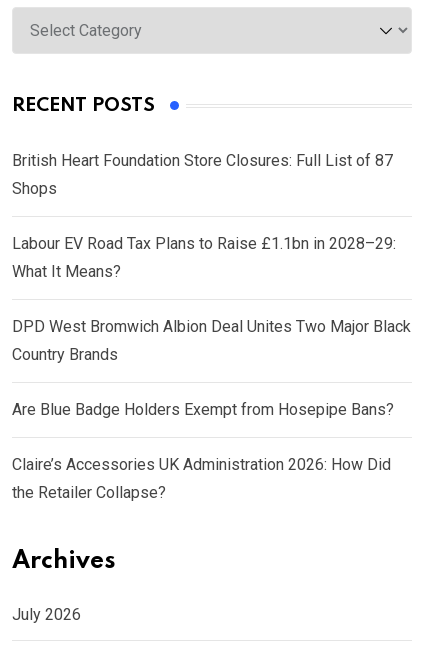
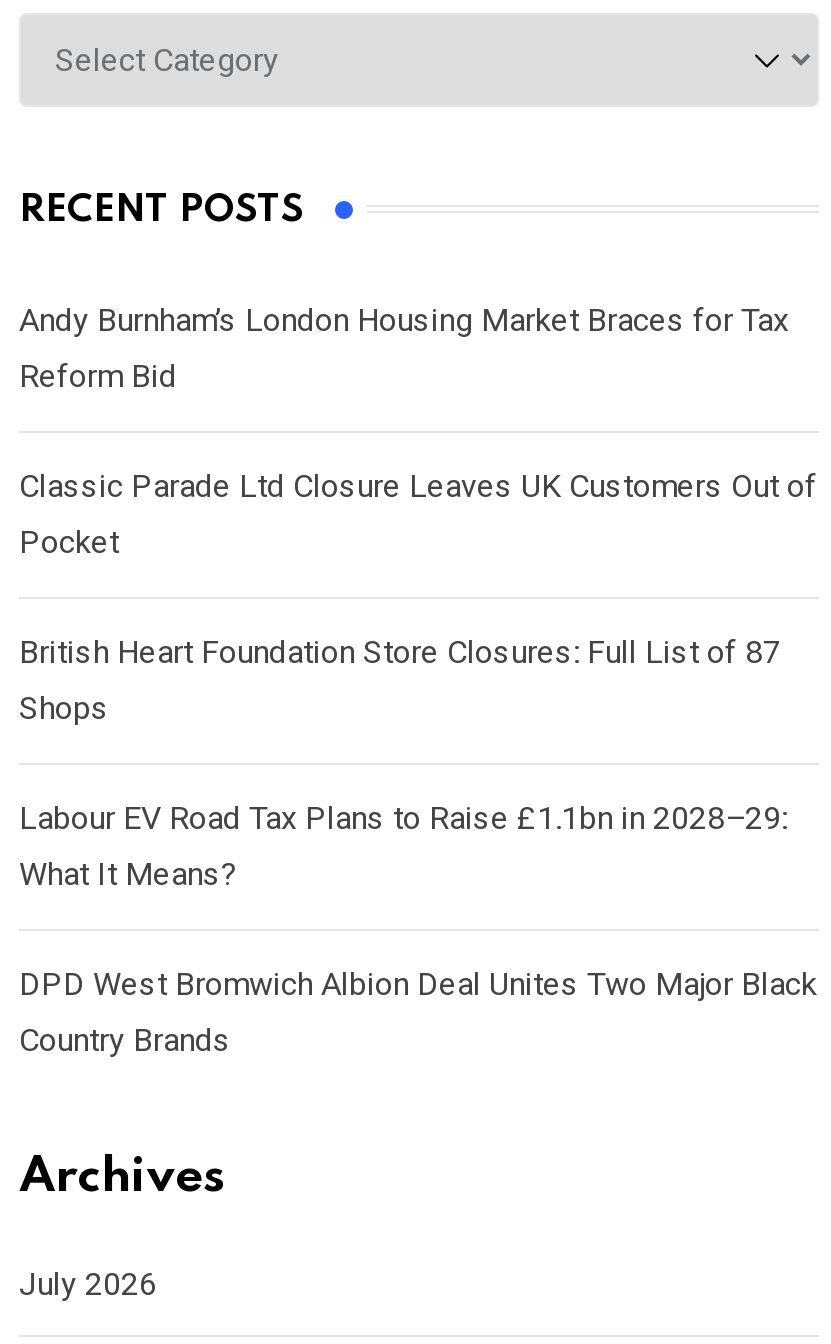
none -> [19,301,817,561] Andy Burnham’s London Housing Market Braces for Tax | Reform Bid | Classic Parade Ltd Closure Leaves UK Customers Out of | Pocket
moved [12,151,411,364] -> [19,633,817,1059]: British Heart Foundation Store Closures: Full List of 87 | Shops | Labour EV Road Tax Plans to Raise £1.1bn in 2028–29: | What It Means? | DPD West Bromwich Albion Deal Unites Two Major Black | Country Brands
[12,400,394,502] Are Blue Badge Holders Exempt from Hosepipe Bans? | Claire’s Accessories UK Administration 2026: How Did | the Retailer Collapse? -> none

